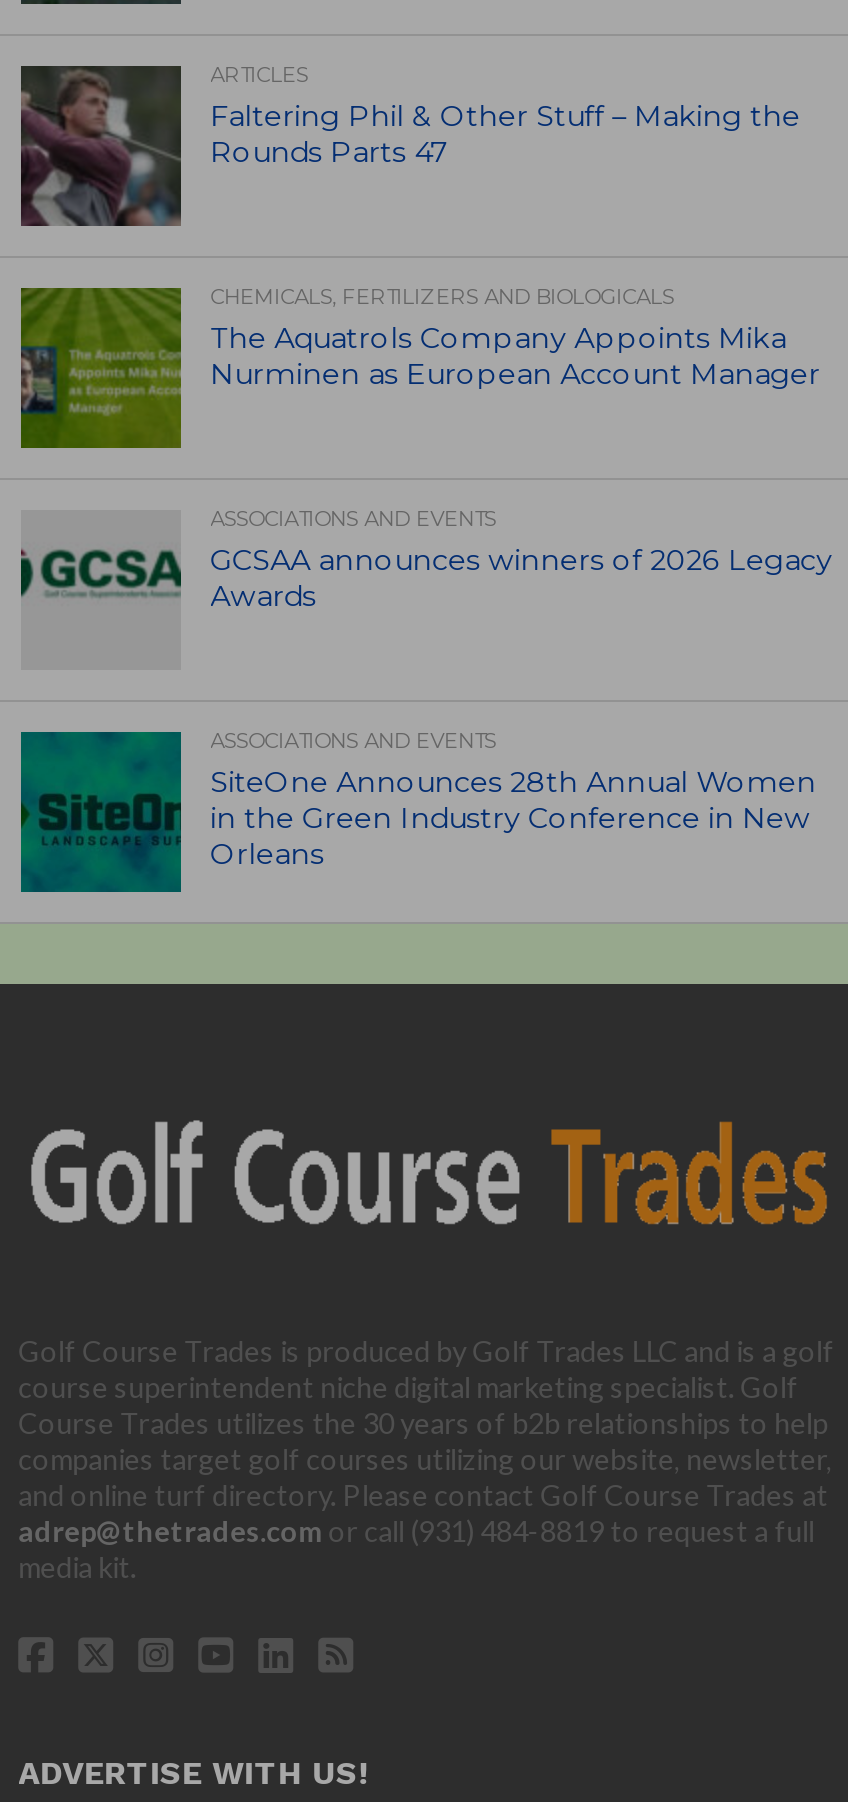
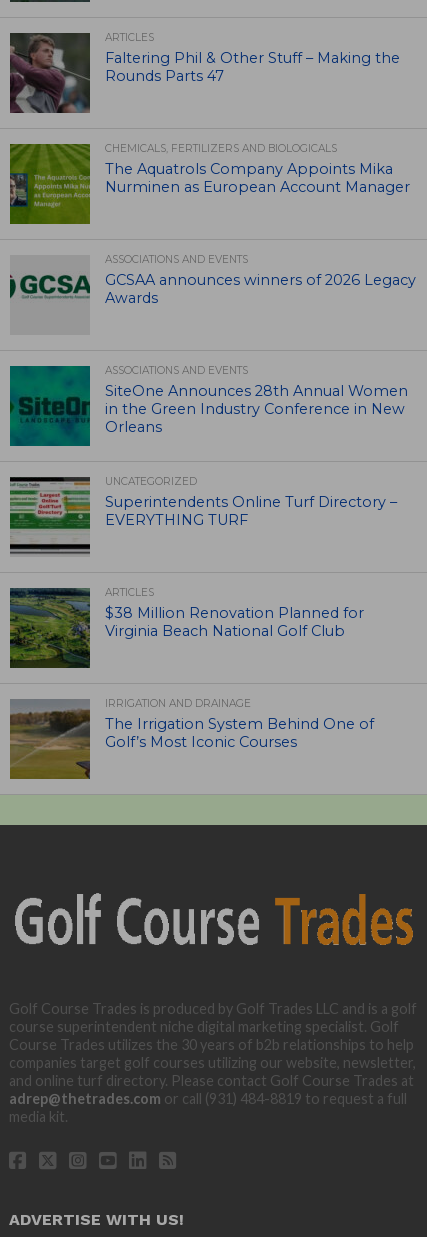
none -> [9,475,397,557] [image] | UNCATEGORIZED | Superintendents Online Turf Directory – | EVERYTHING TURF
none -> [9,586,364,669] [image] | ARTICLES | $38 Million Renovation Planned for | Virginia Beach National Golf Club
none -> [9,697,374,780] [image] | IRRIGATION AND DRAINAGE | The Irrigation System Behind One of | Golf’s Most Iconic Courses

